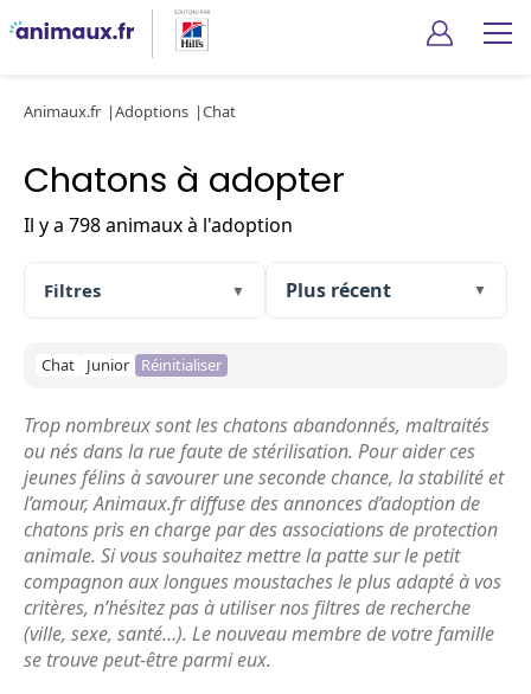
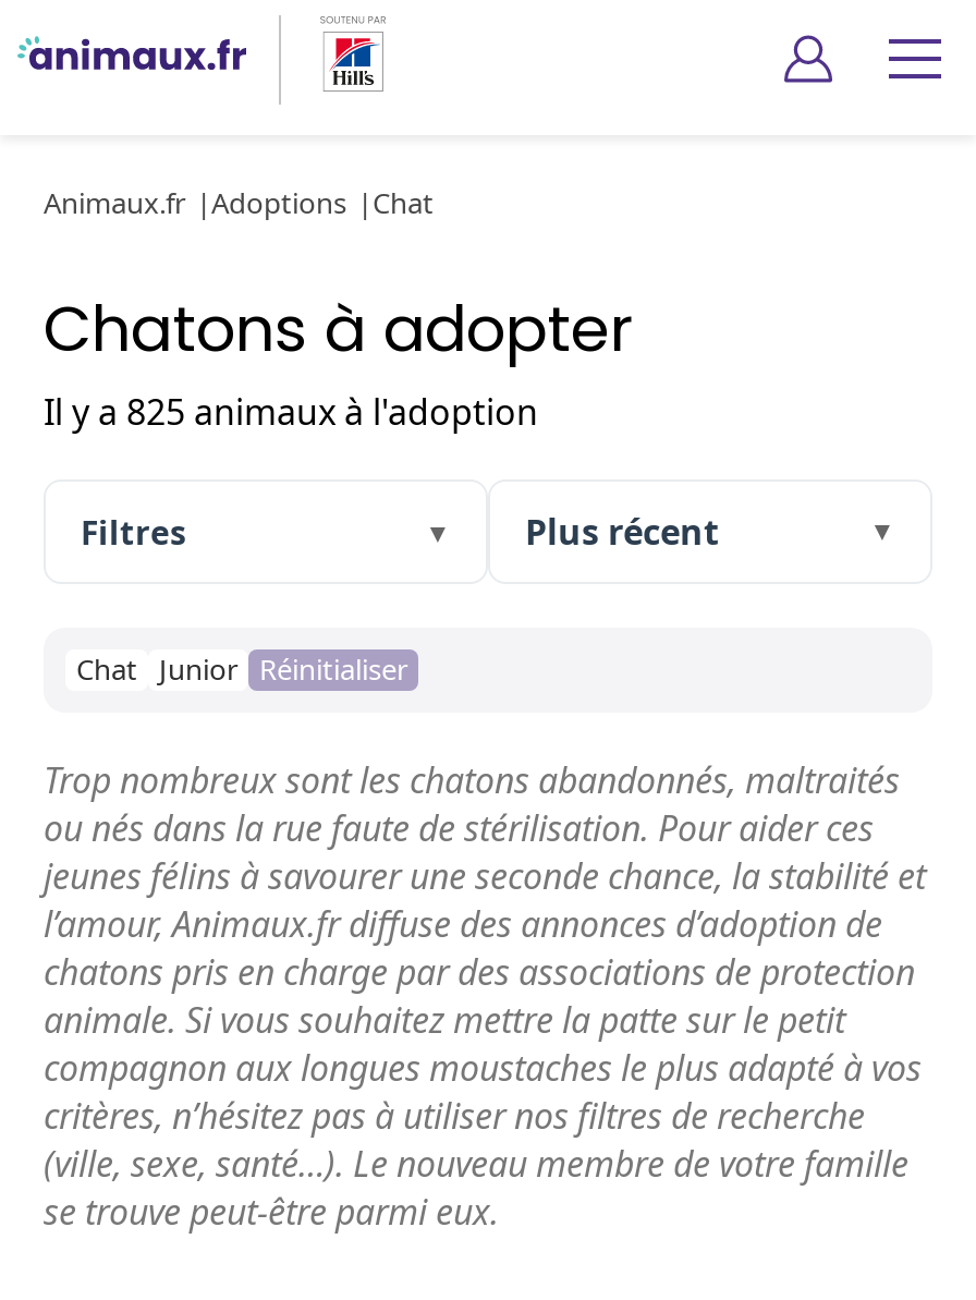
[24,212,293,238] Il y a 798 animaux à l'adoption -> [44,388,538,436] Il y a 825 animaux à l'adoption

